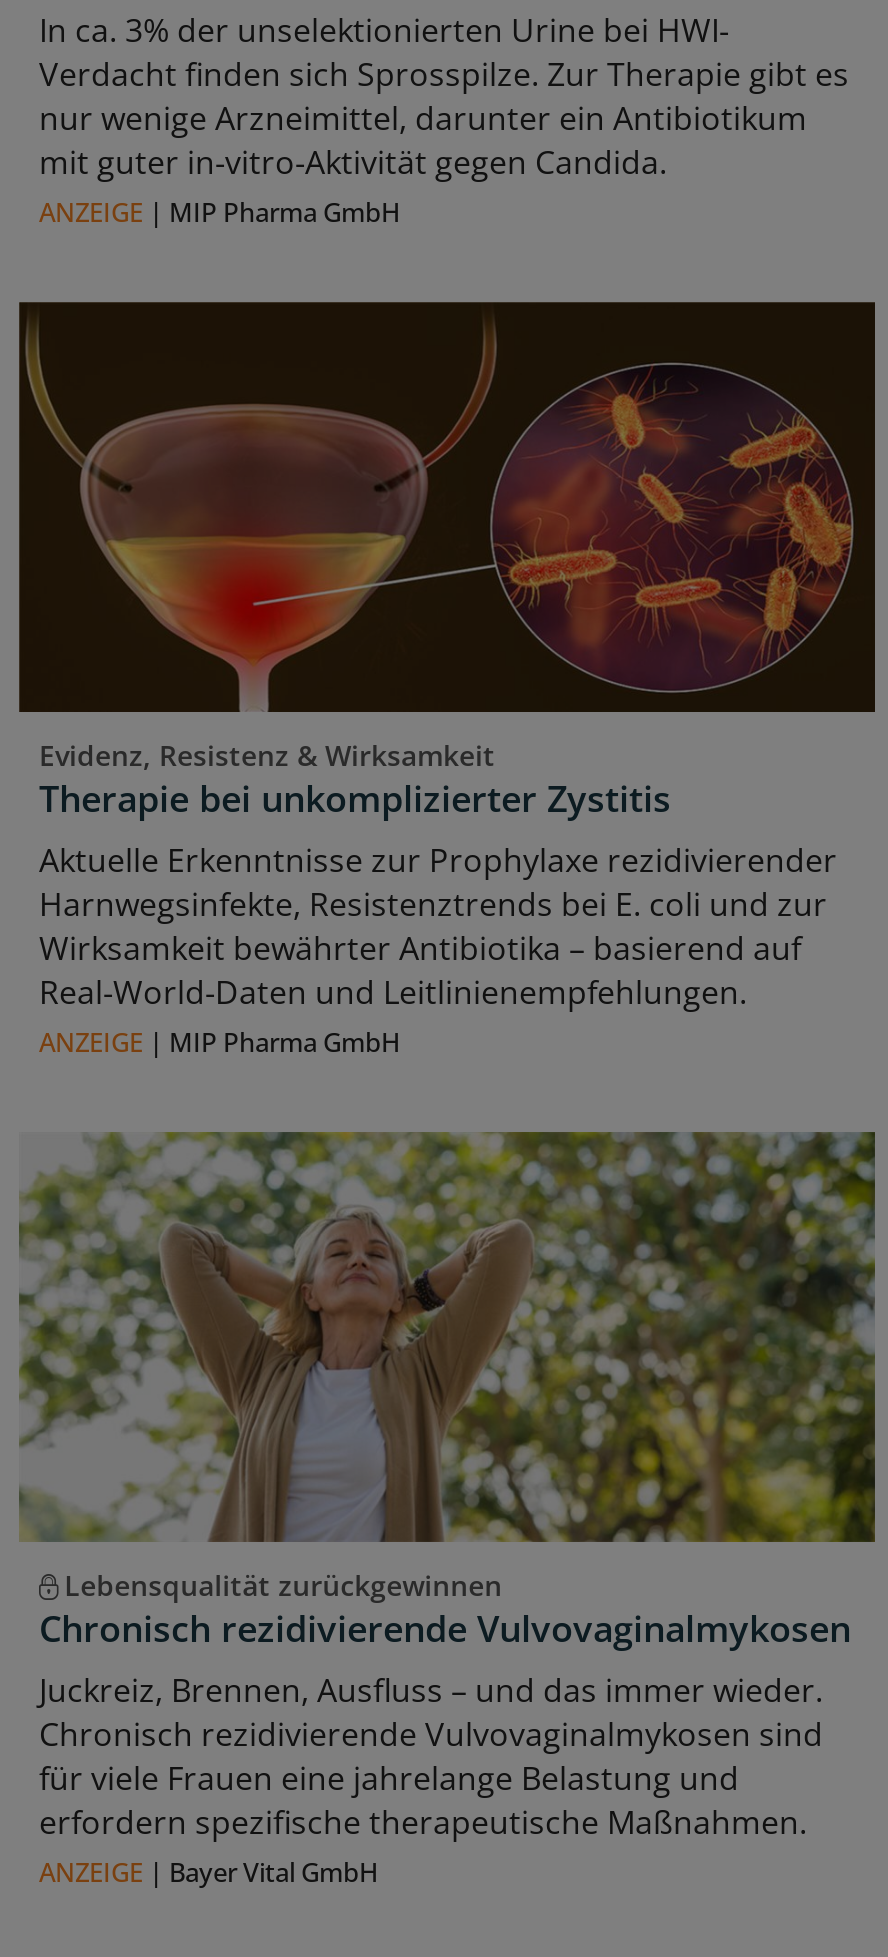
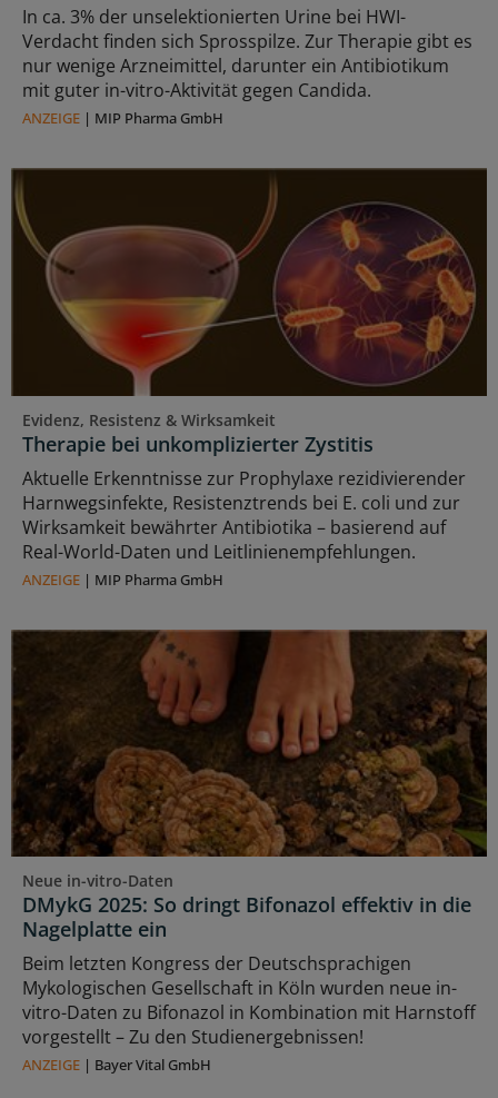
[19,1130,877,1844] [image] | Lebensqualität zurückgewinnen | Chronisch rezidivierende Vulvovaginalmykosen | Juckreiz, Brennen, Ausfluss – und das immer wieder. | Chronisch rezidivierende Vulvovaginalmykosen sind | für viele Frauen eine jahrelange Belastung und | erfordern spezifische therapeutische Maßnahmen. -> [10,629,488,1049] [image] | Neue in-vitro-Daten | DMykG 2025: So dringt Bifonazol effektiv in die | Nagelplatte ein | Beim letzten Kongress der Deutschsprachigen | Mykologischen Gesellschaft in Köln wurden neue in- | vitro-Daten zu Bifonazol in Kombination mit Harnstoff | vorgestellt – Zu den Studienergebnissen!

